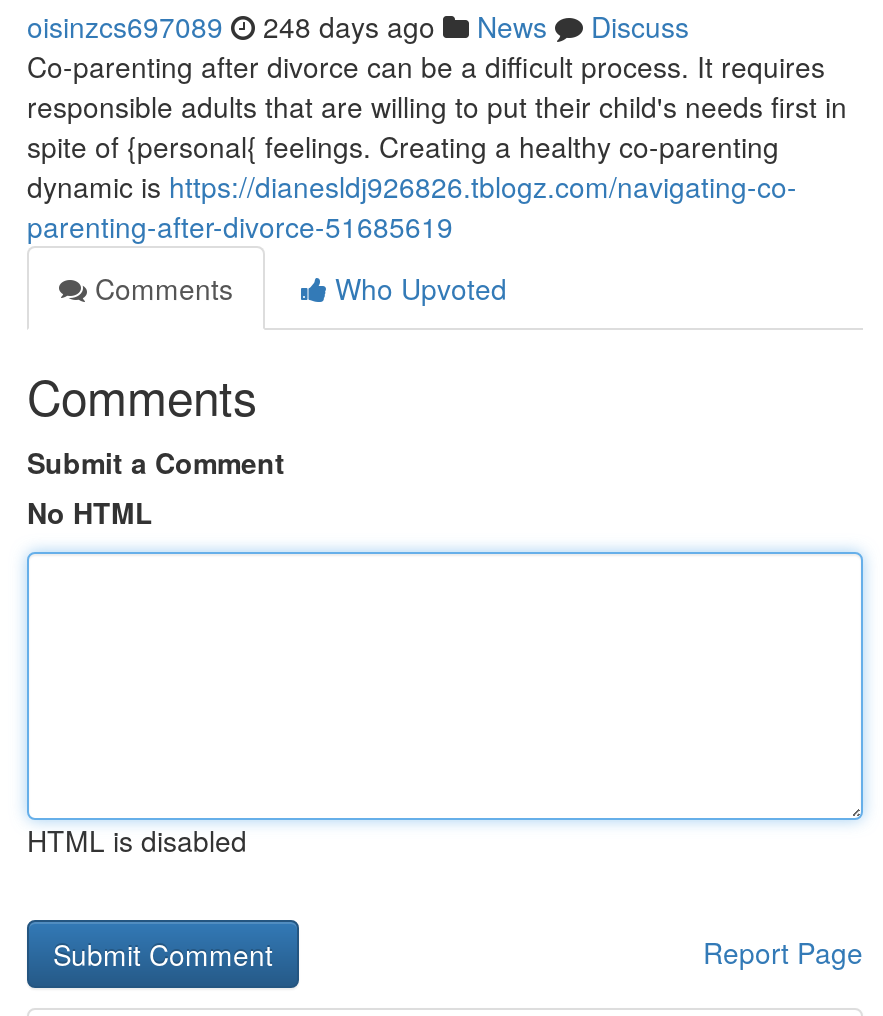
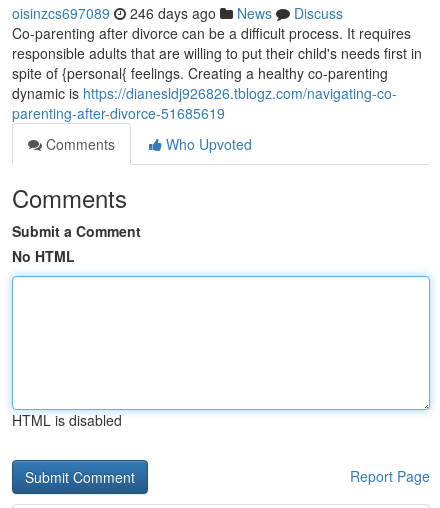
[27,6,689,46] oisinzcs697089 248 days ago News Discuss -> [12,3,343,23] oisinzcs697089 246 days ago News Discuss

